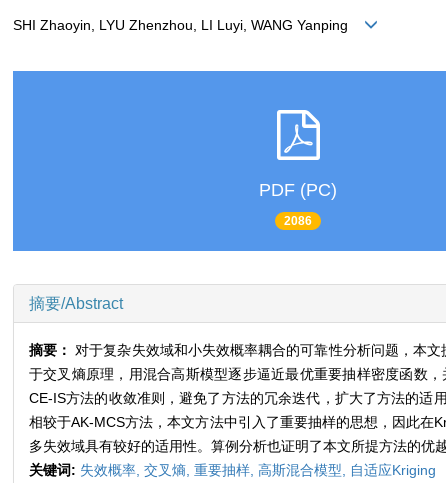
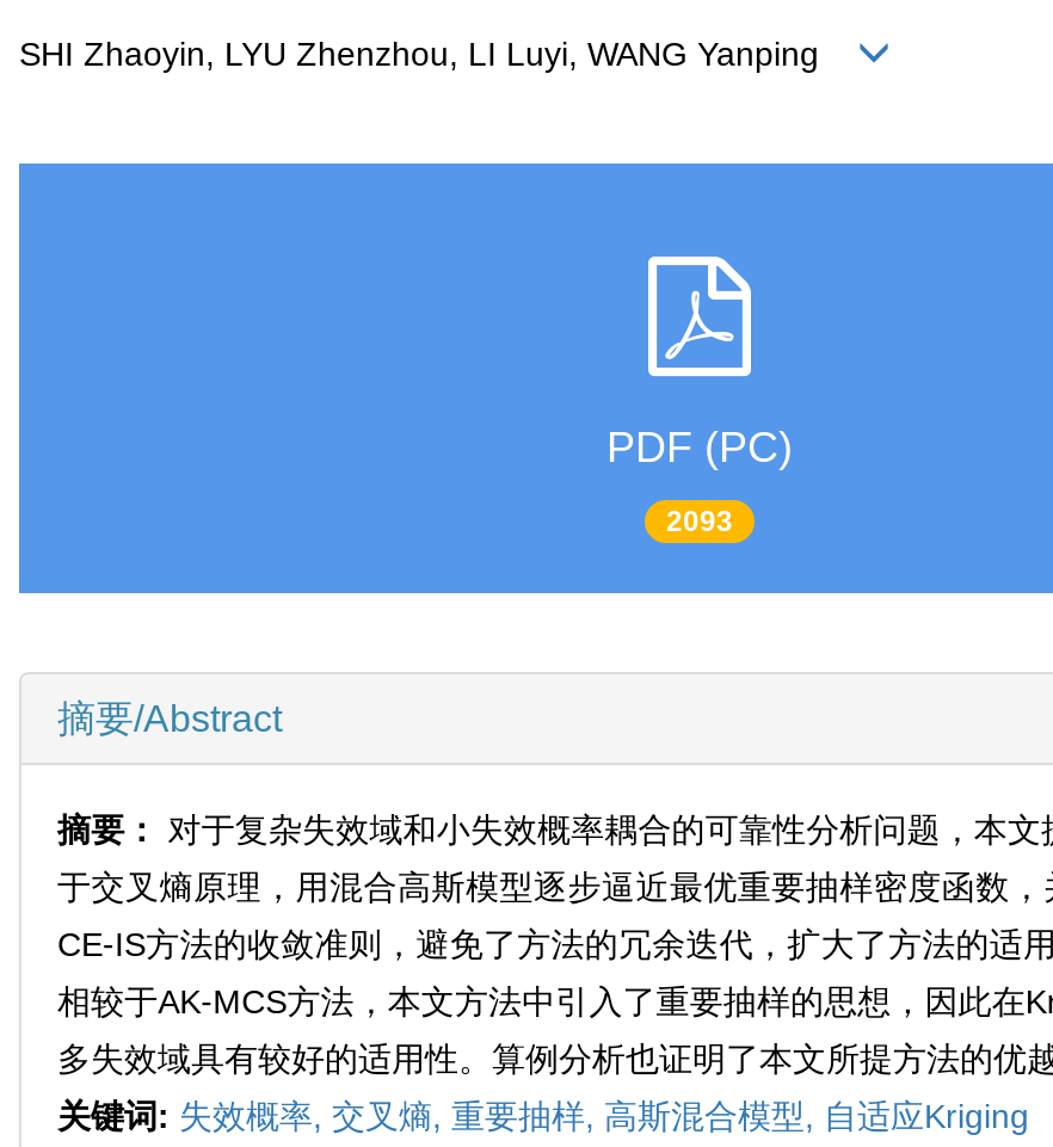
[284,214,312,228] 2086 -> [666,505,733,539] 2093

